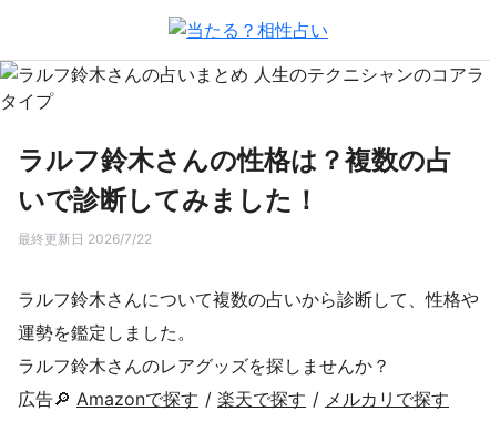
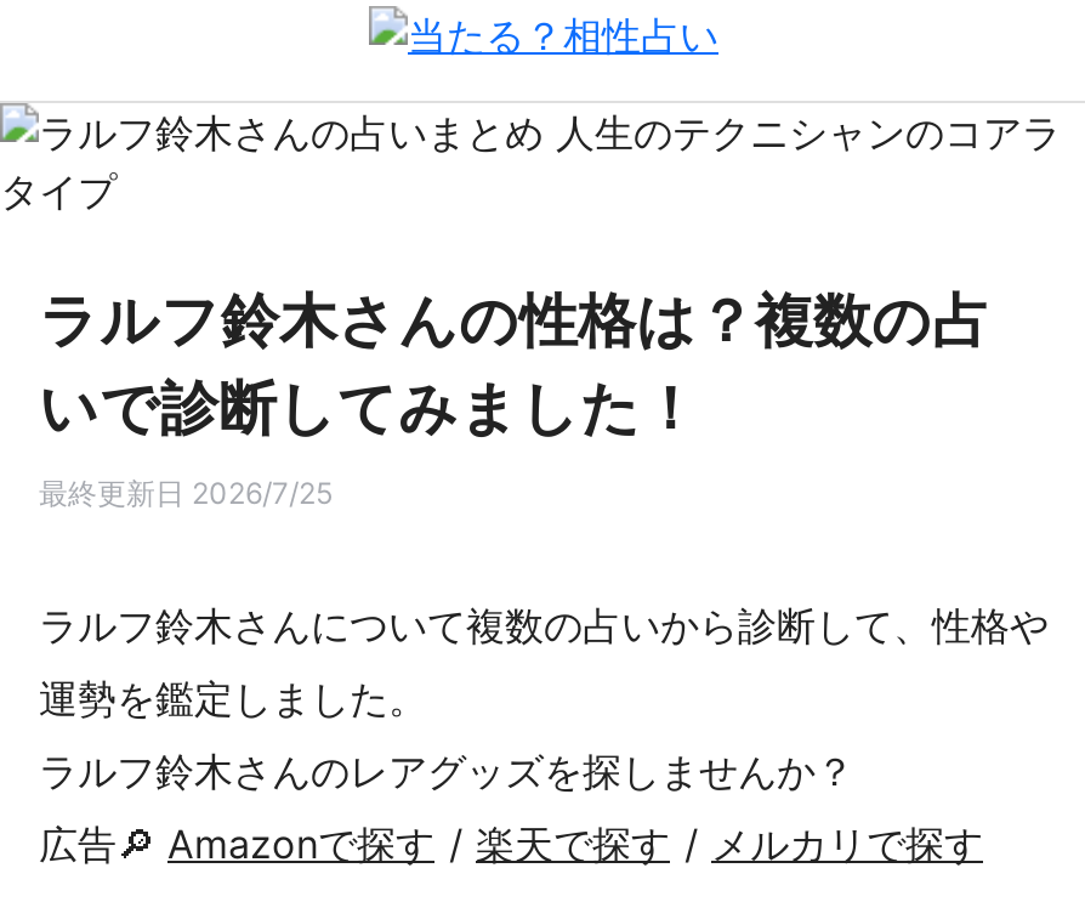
[18,230,152,247] 最終更新日 2026/7/22 -> [39,474,333,510] 最終更新日 2026/7/25

